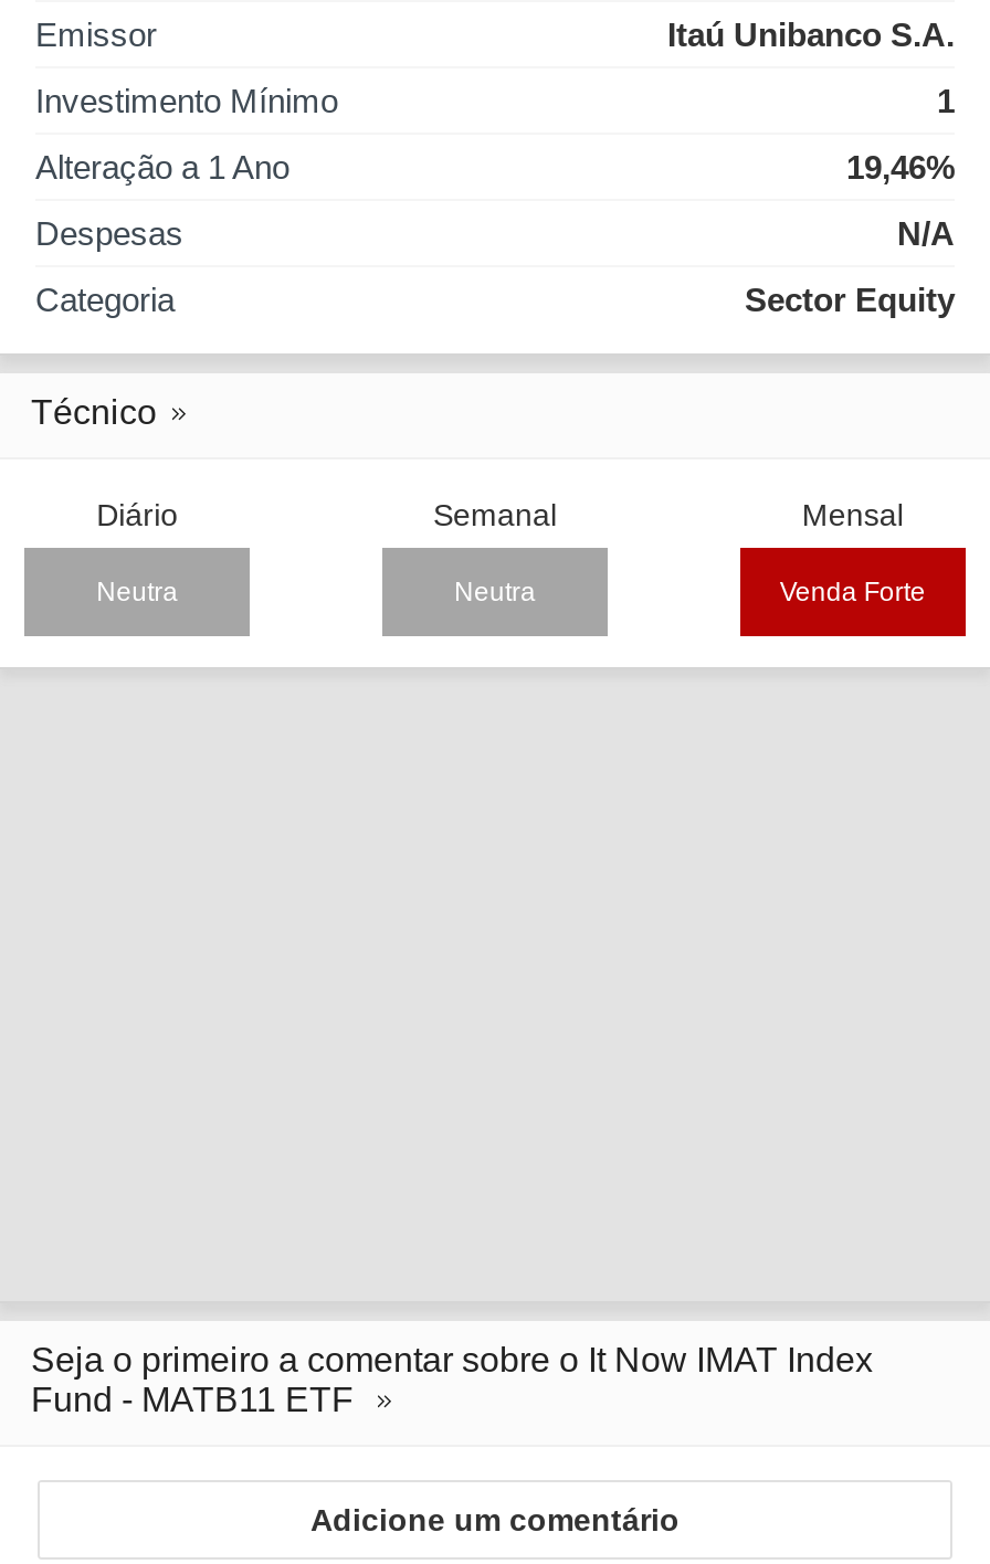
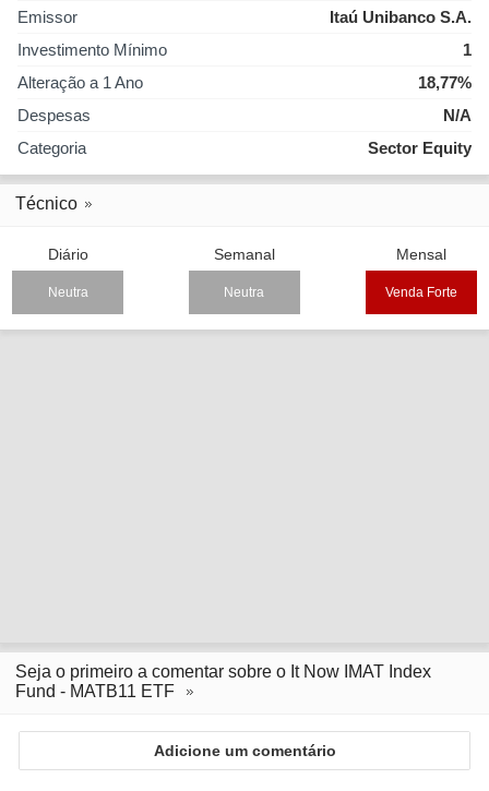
[846,148,955,186] 19,46% -> [418,73,472,92] 18,77%

